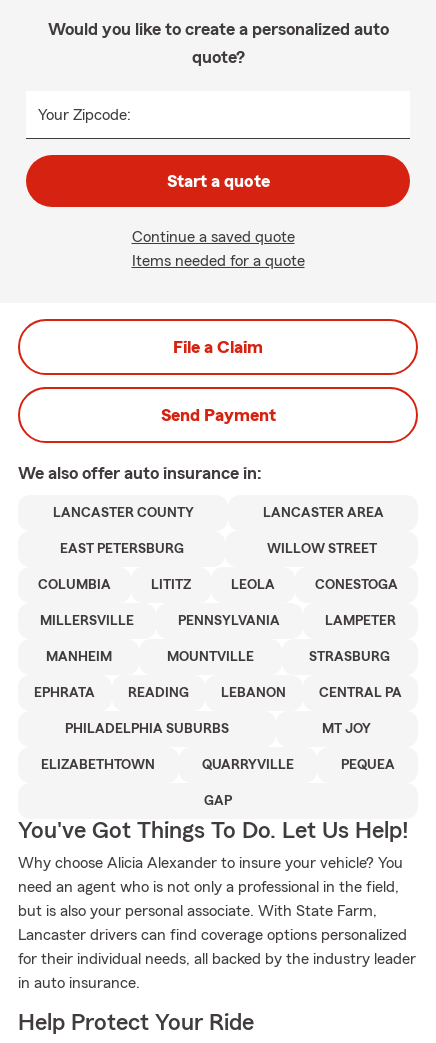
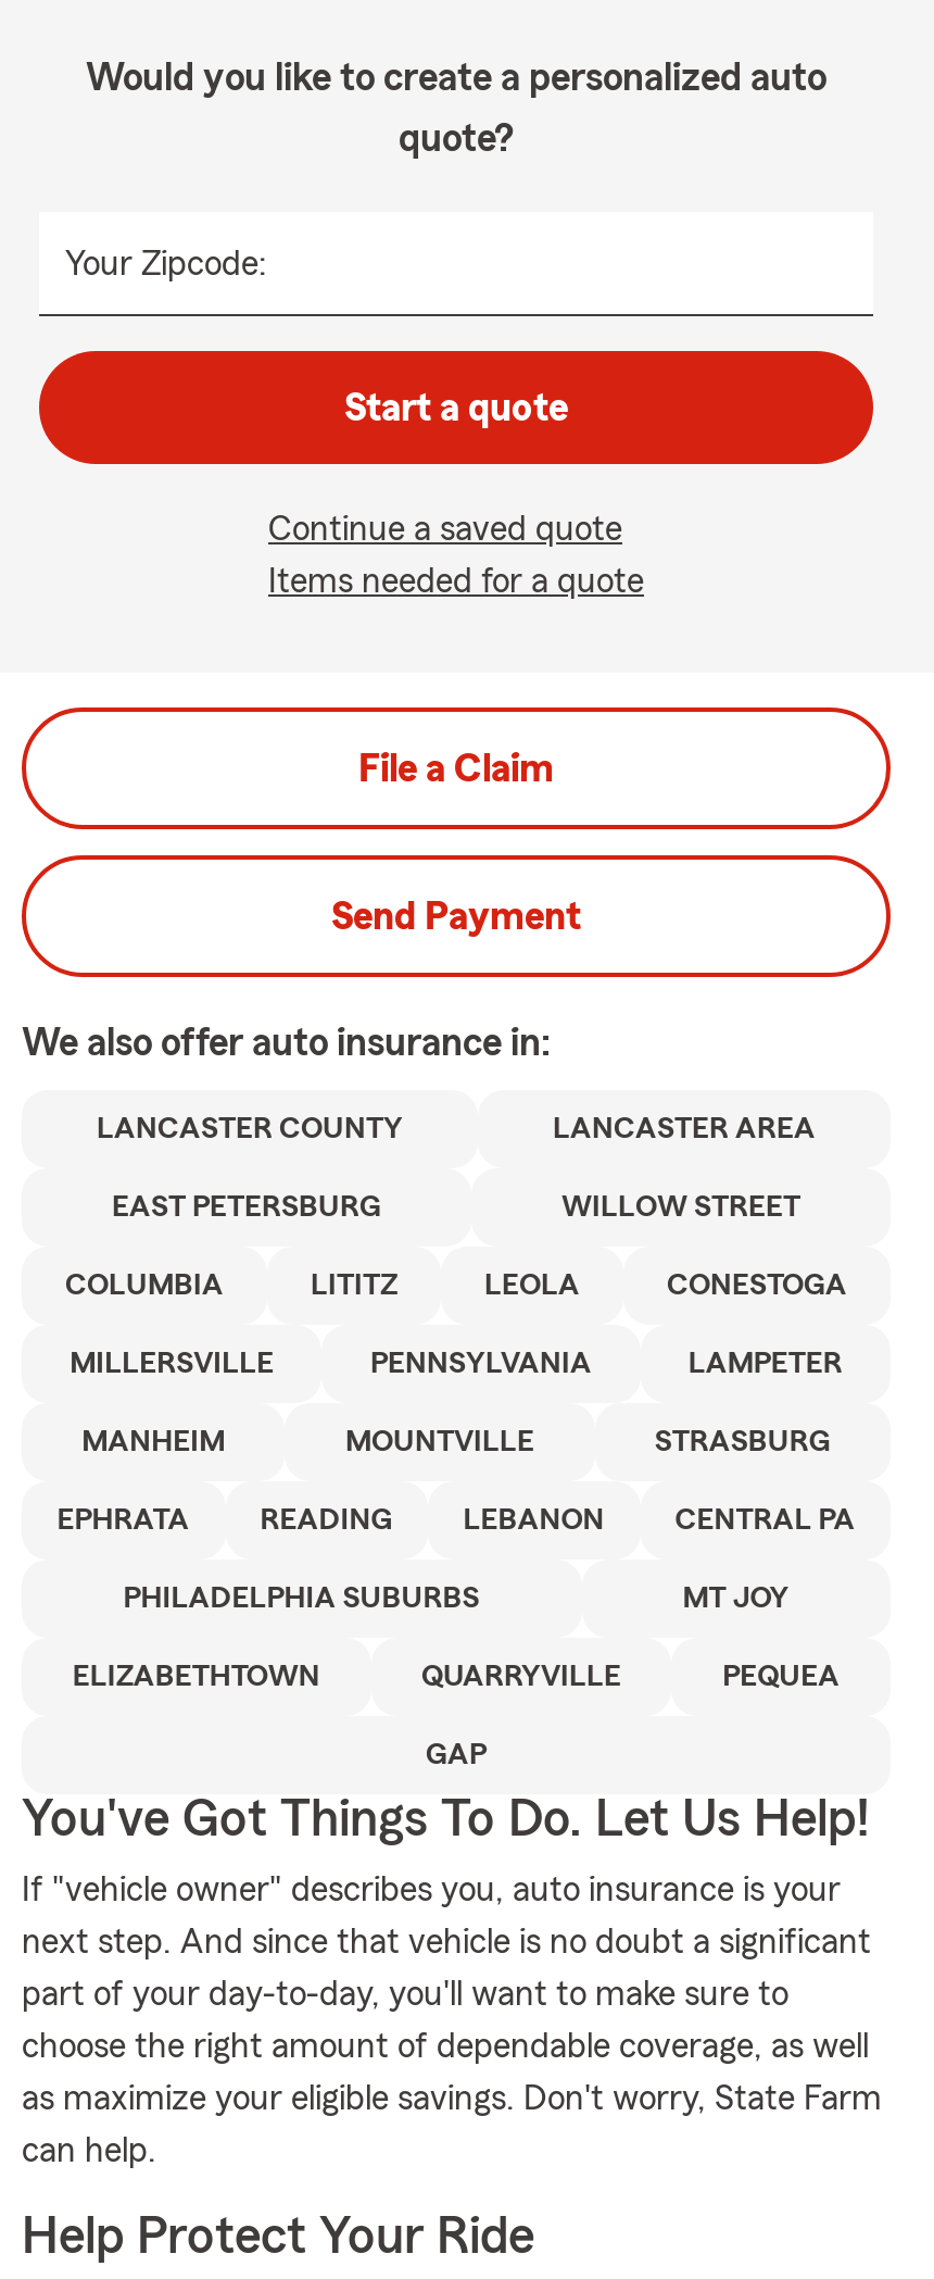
[18,855,403,871] Why choose Alicia Alexander to insure your vehicle? You -> [22,1873,841,1907] If "vehicle owner" describes you, auto insurance is your
[18,879,399,895] need an agent who is not only a professional in the field, -> [22,1925,871,1959] next step. And since that vehicle is no doubt a significant
[18,903,377,919] but is also your personal associate. With State Farm, -> [22,1977,788,2012] part of your day-to-day, you'll want to make sure to
[18,927,407,943] Lancaster drivers can find coverage options personalized -> [22,2029,869,2064] choose the right amount of dependable coverage, as well
[18,951,416,967] for their individual needs, all backed by the industry leader -> [22,2081,882,2116] as maximize your eligible savings. Don't worry, State Farm
[18,975,140,991] in auto insurance. -> [22,2133,156,2168] can help.

